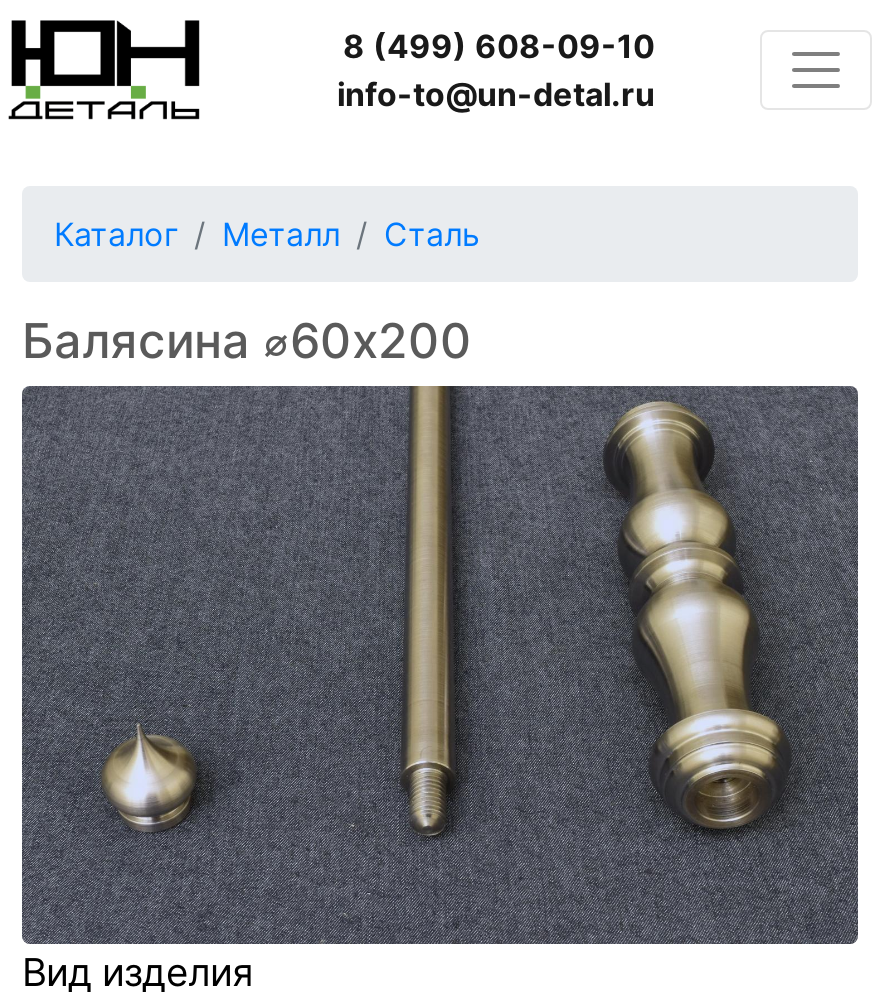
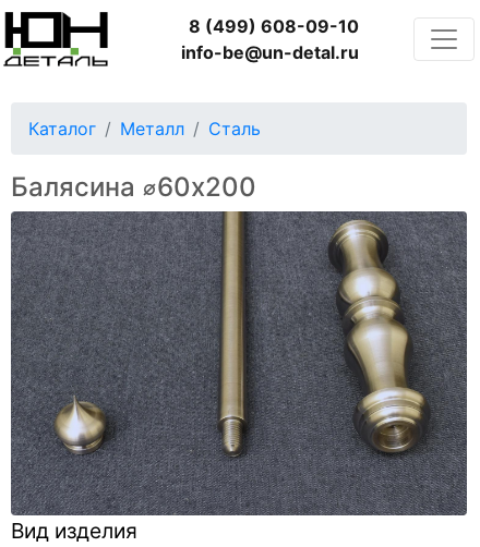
[337,74,655,114] info-to@un-detal.ru -> [181,41,358,63] info-be@un-detal.ru

